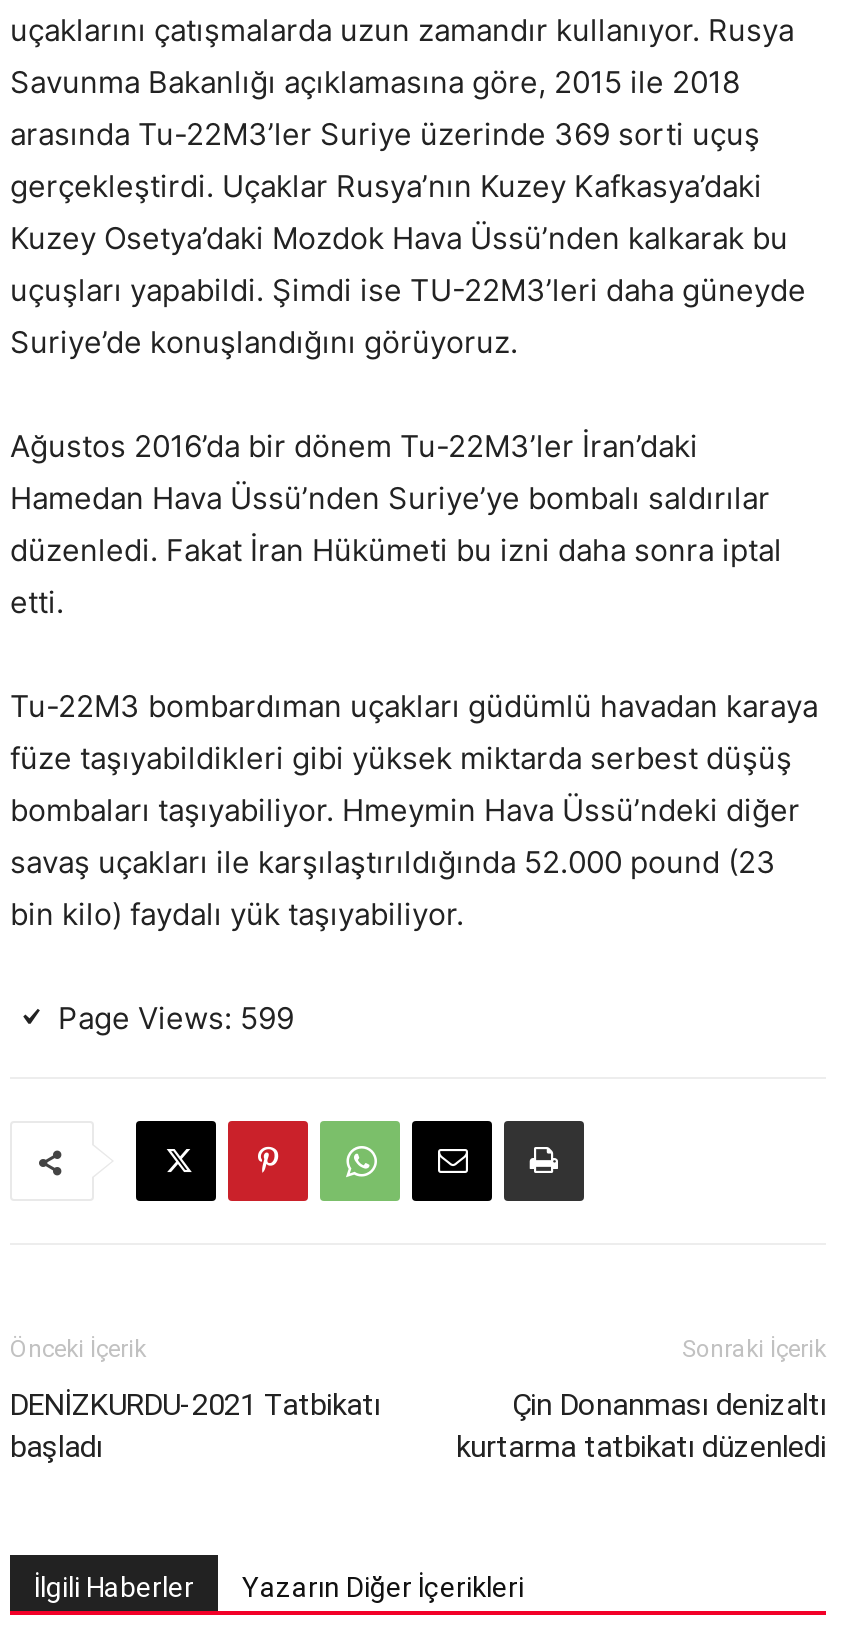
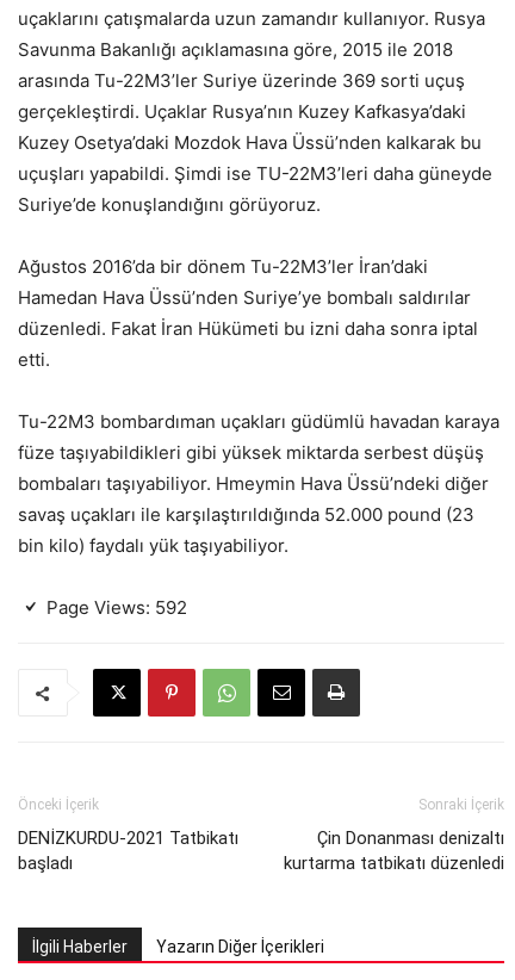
[58,999,294,1037] Page Views: 599 -> [46,596,187,619] Page Views: 592

